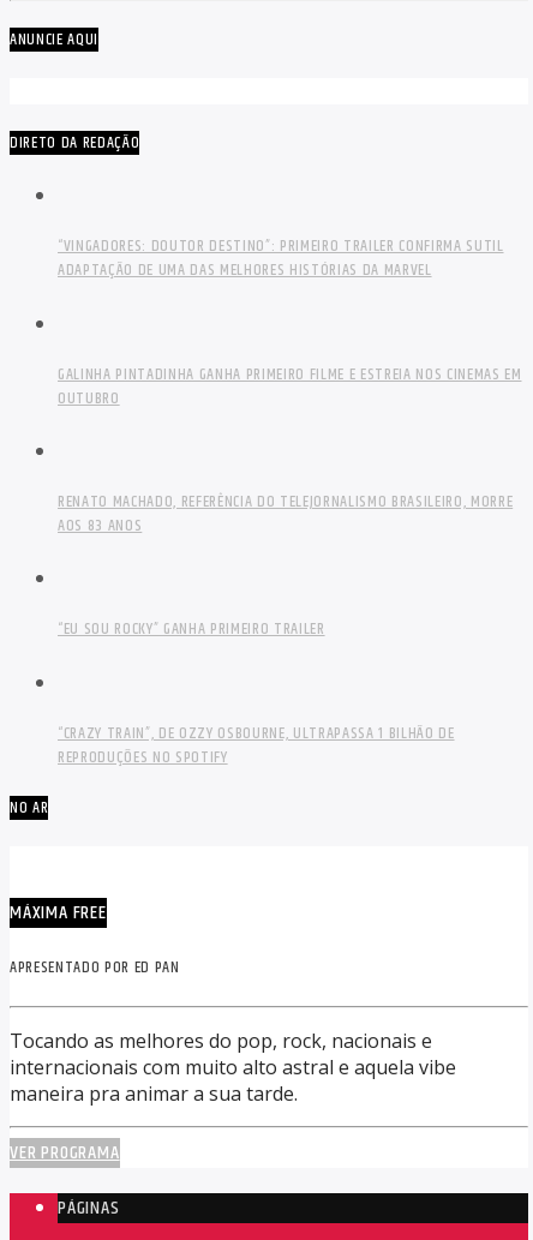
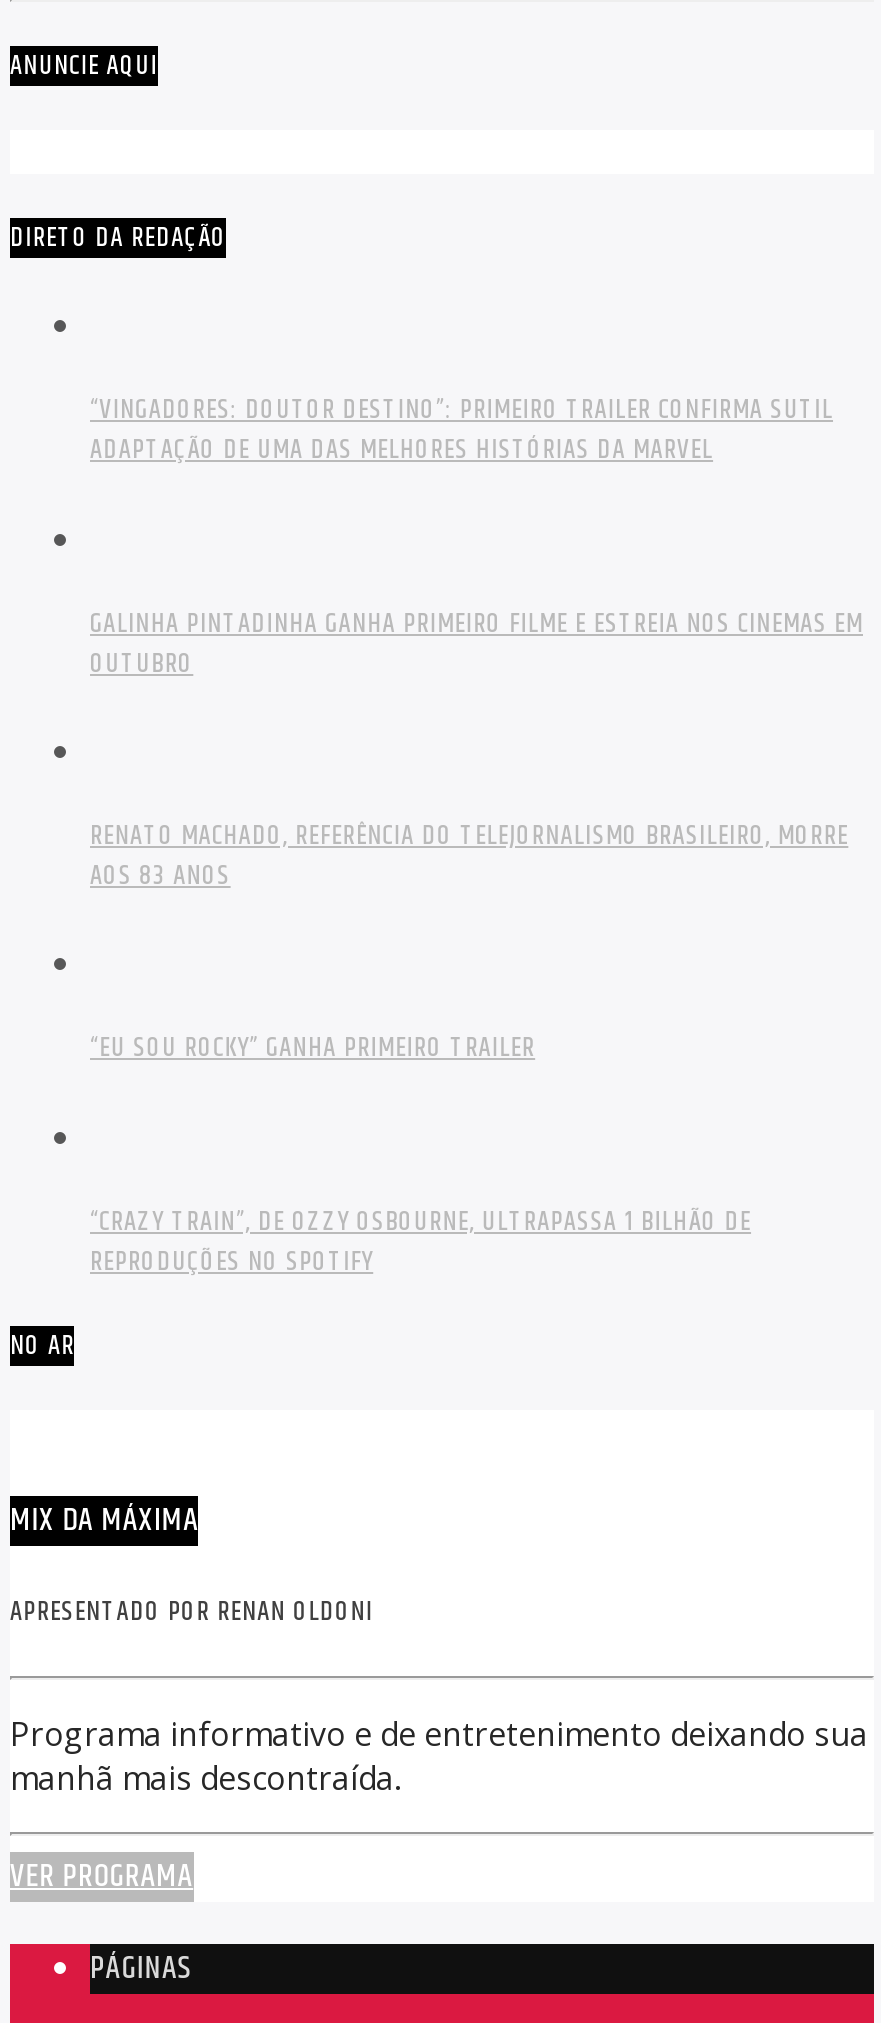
[10,898,107,928] MÁXIMA FREE -> [10,1497,199,1547] MIX DA MÁXIMA
[10,955,180,979] APRESENTADO POR ED PAN -> [10,1591,373,1631] APRESENTADO POR RENAN OLDONI
[10,1027,456,1107] Tocando as melhores do pop, rock, nacionais e | internacionais com muito alto astral e aquela vibe | maneira pra animar a sua tarde. -> [10,1712,868,1800] Programa informativo e de entretenimento deixando sua | manhã mais descontraída.

